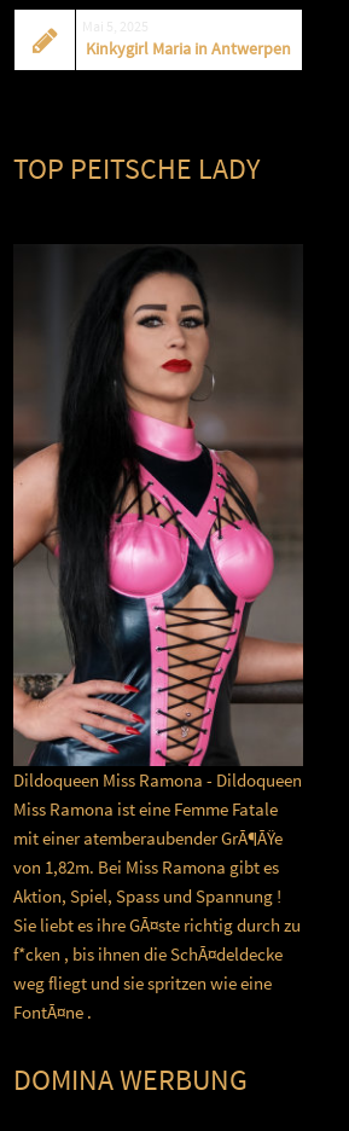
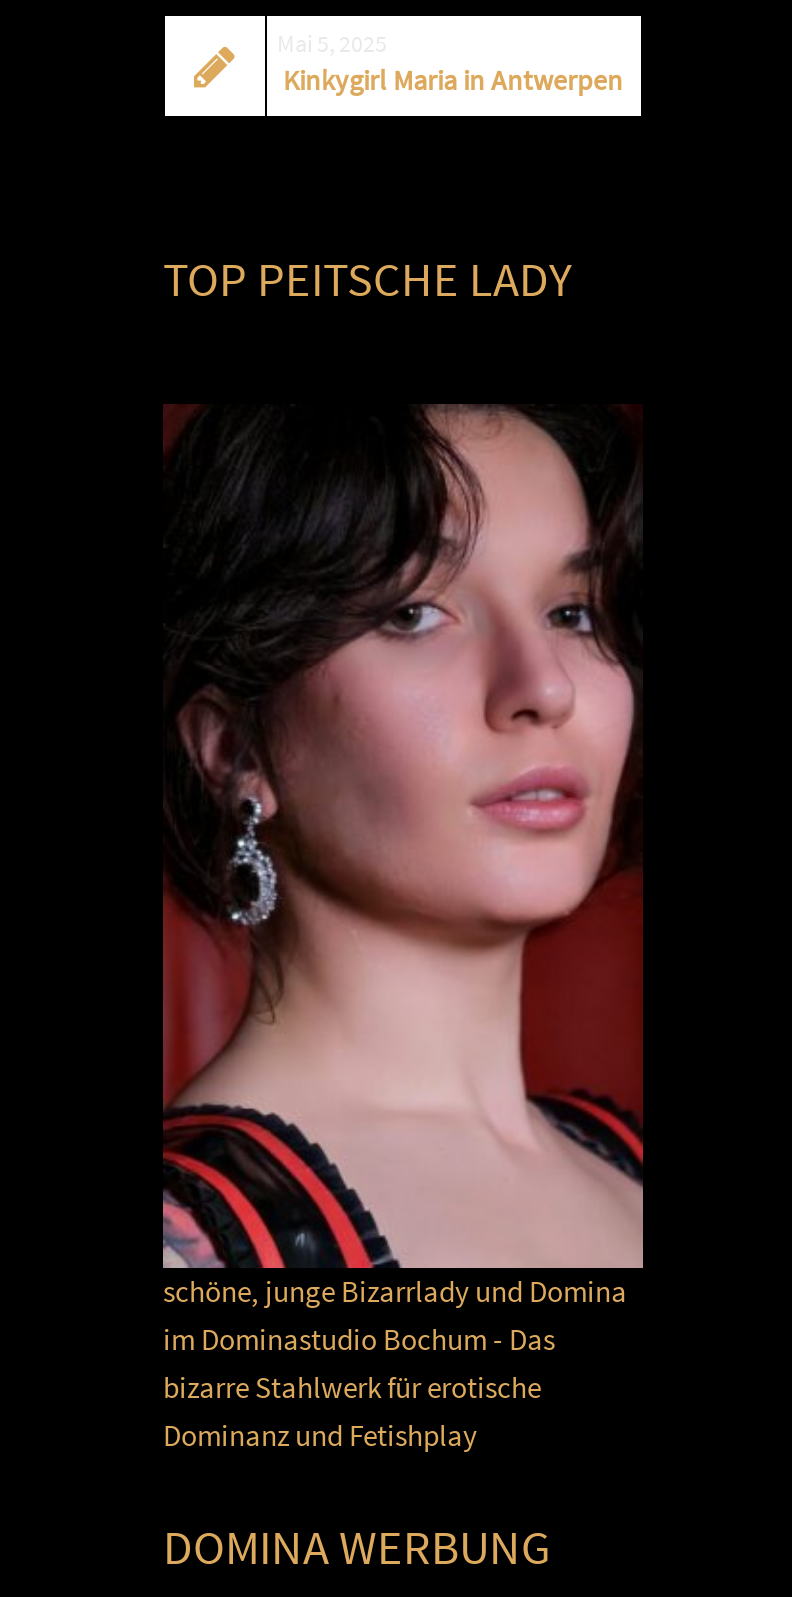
[12,245,304,760] [image] -> [163,404,643,1018] [image]
[13,768,302,1023] Dildoqueen Miss Ramona - Dildoqueen | Miss Ramona ist eine Femme Fatale | mit einer atemberaubender GrÃ¶ÃŸe | von 1,82m. Bei Miss Ramona gibt es | Aktion, Spiel, Spass und Spannung ! | Sie liebt es ihre GÃ¤ste richtig durch zu | f*cken , bis ihnen die SchÃ¤deldecke | weg fliegt und sie spritzen wie eine | FontÃ¤ne . -> [163,1272,627,1454] schöne, junge Bizarrlady und Domina | im Dominastudio Bochum - Das | bizarre Stahlwerk für erotische | Dominanz und Fetishplay

